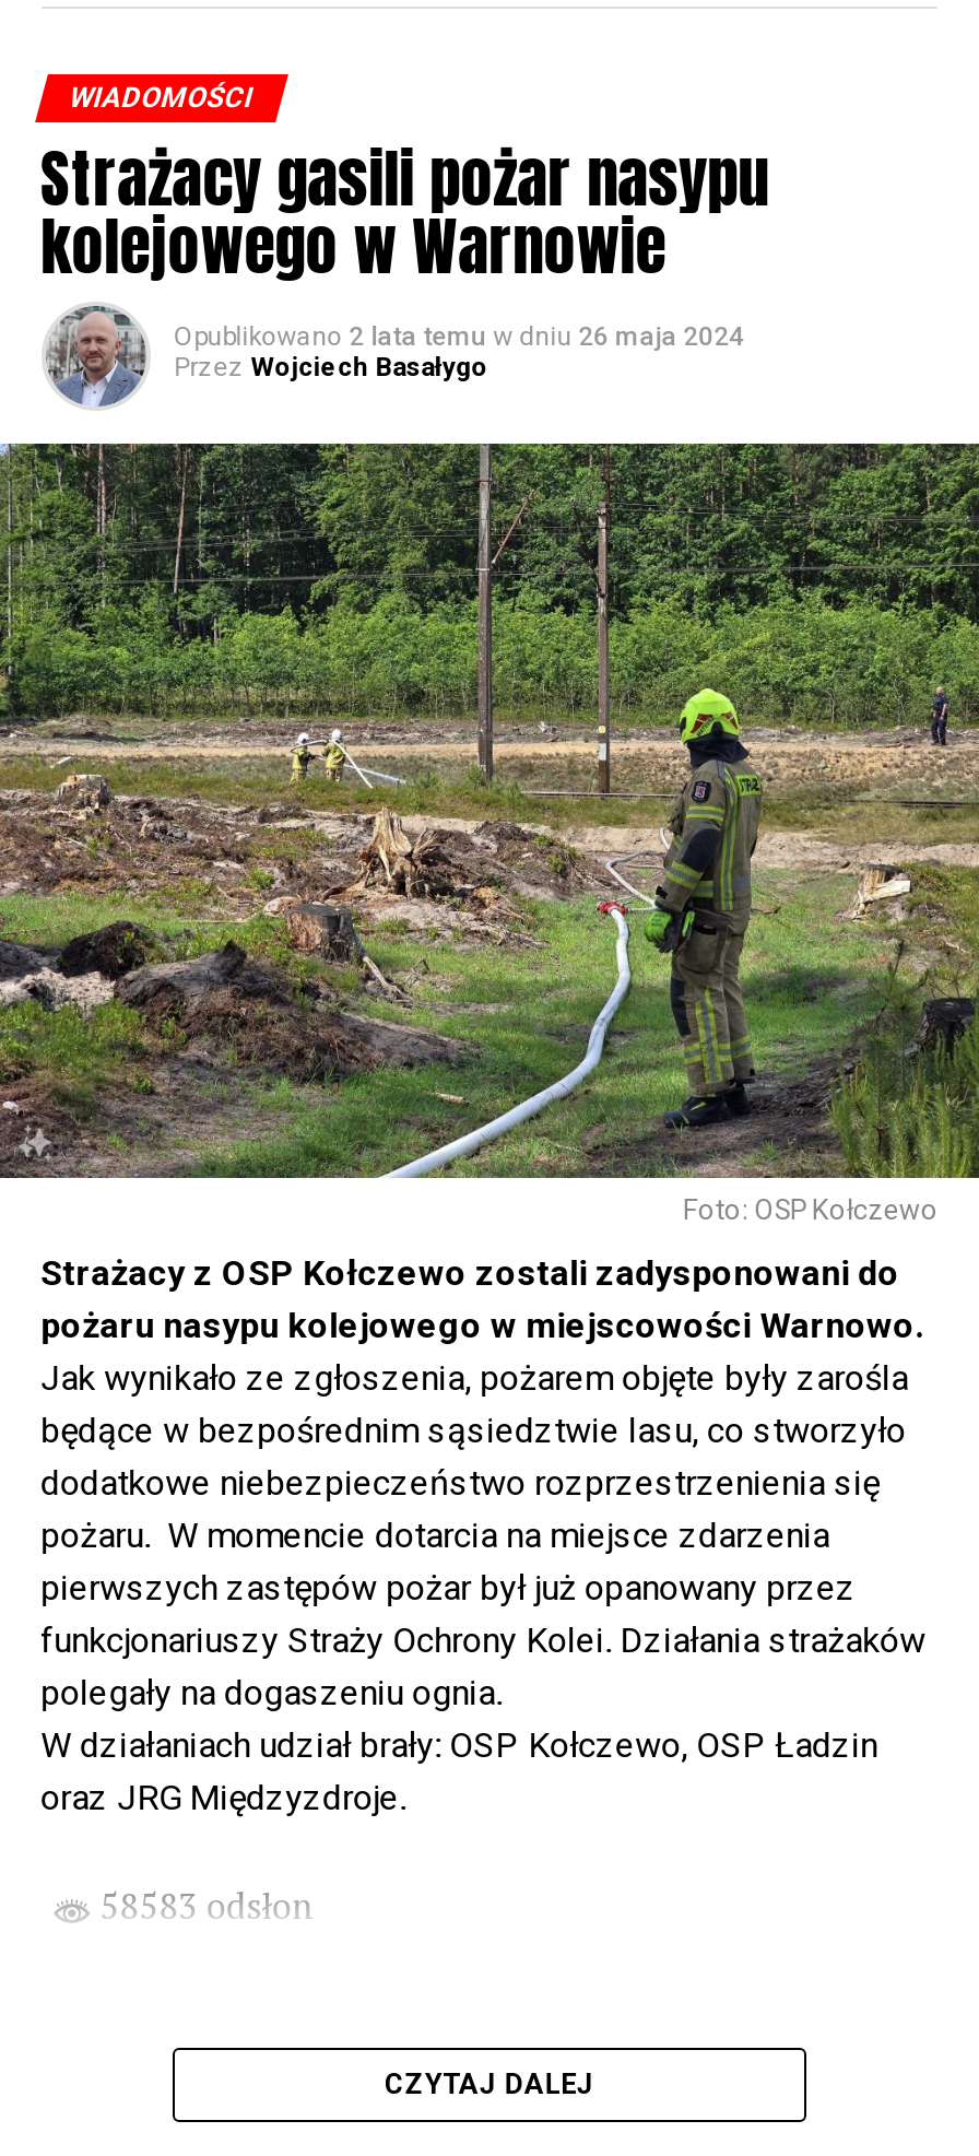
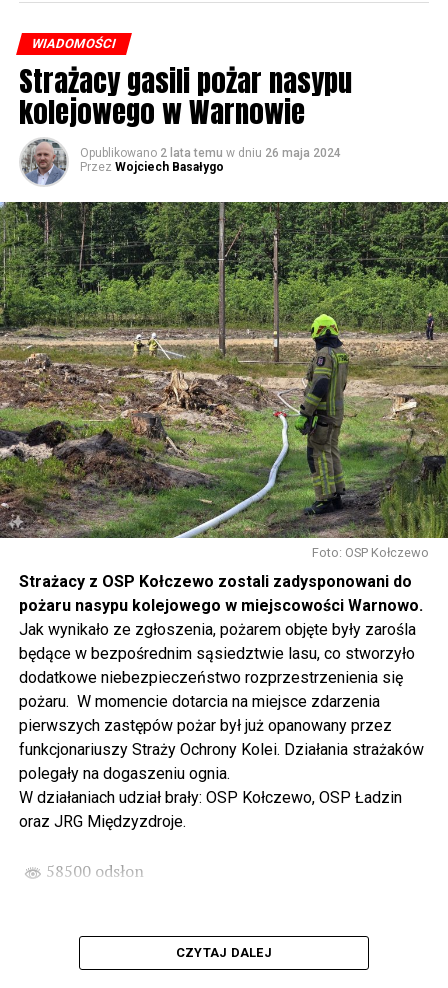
[91,1882,314,1930] 58583 odsłon -> [42,860,144,882] 58500 odsłon

